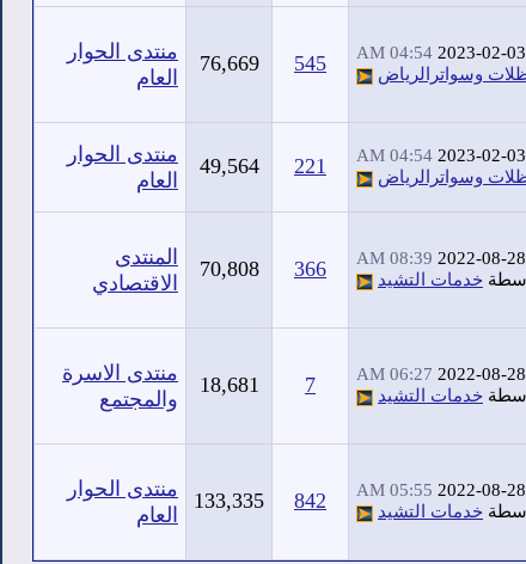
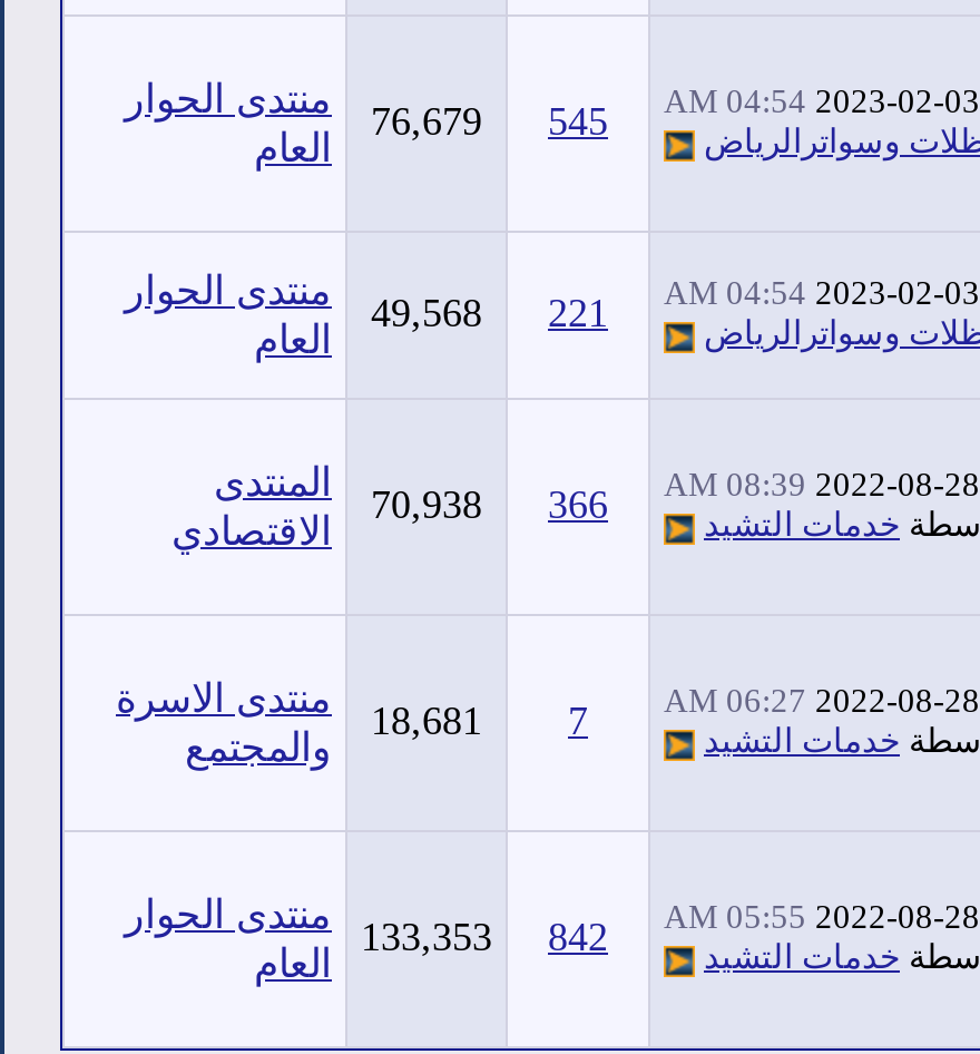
[67,39,326,75] 545 76,669 منتدى الحوار -> [125,77,608,144] 545 76,679 منتدى الحوار
[67,142,326,178] 221 49,564 منتدى الحوار -> [125,269,608,335] 221 49,568 منتدى الحوار
[115,245,326,281] 366 70,808 المنتدى -> [214,460,608,527] 366 70,938 المنتدى
[67,477,326,513] 842 133,335 منتدى الحوار -> [125,892,608,959] 842 133,353 منتدى الحوار

